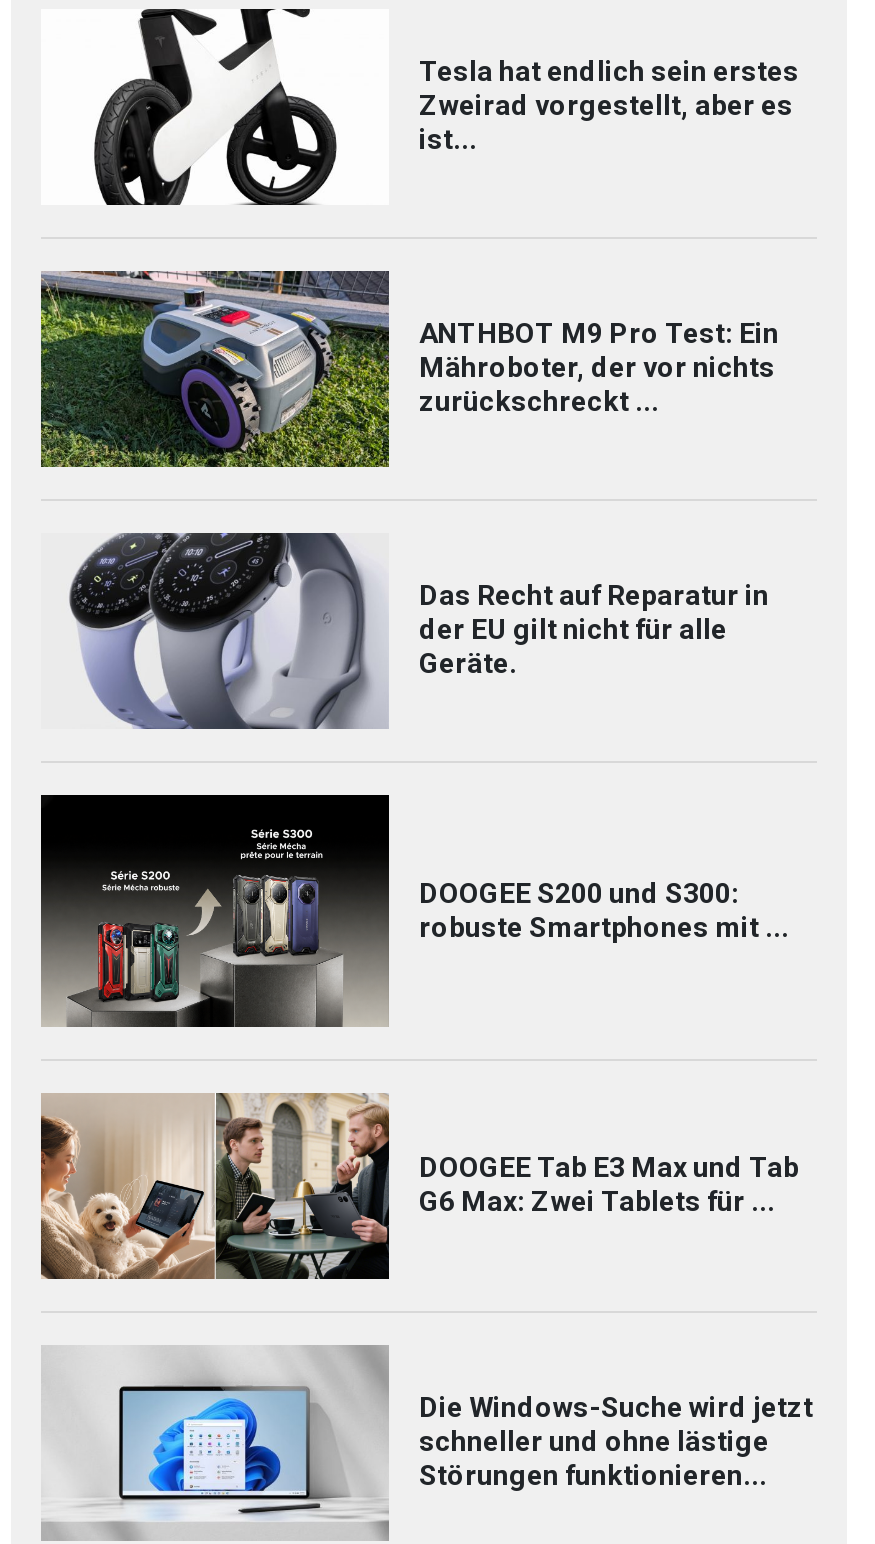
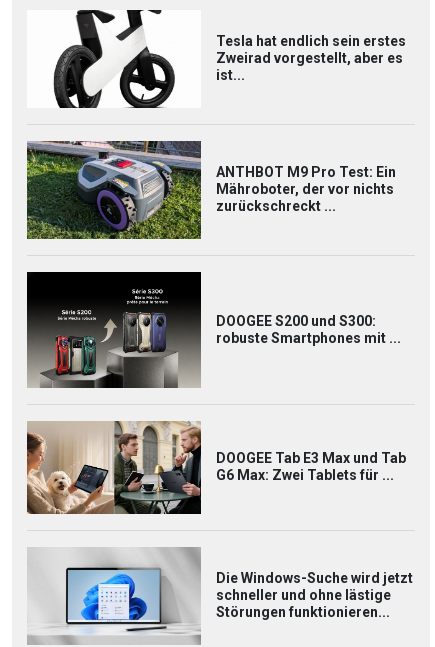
[41,533,769,729] [image] | Das Recht auf Reparatur in | der EU gilt nicht für alle | Geräte. -> none

